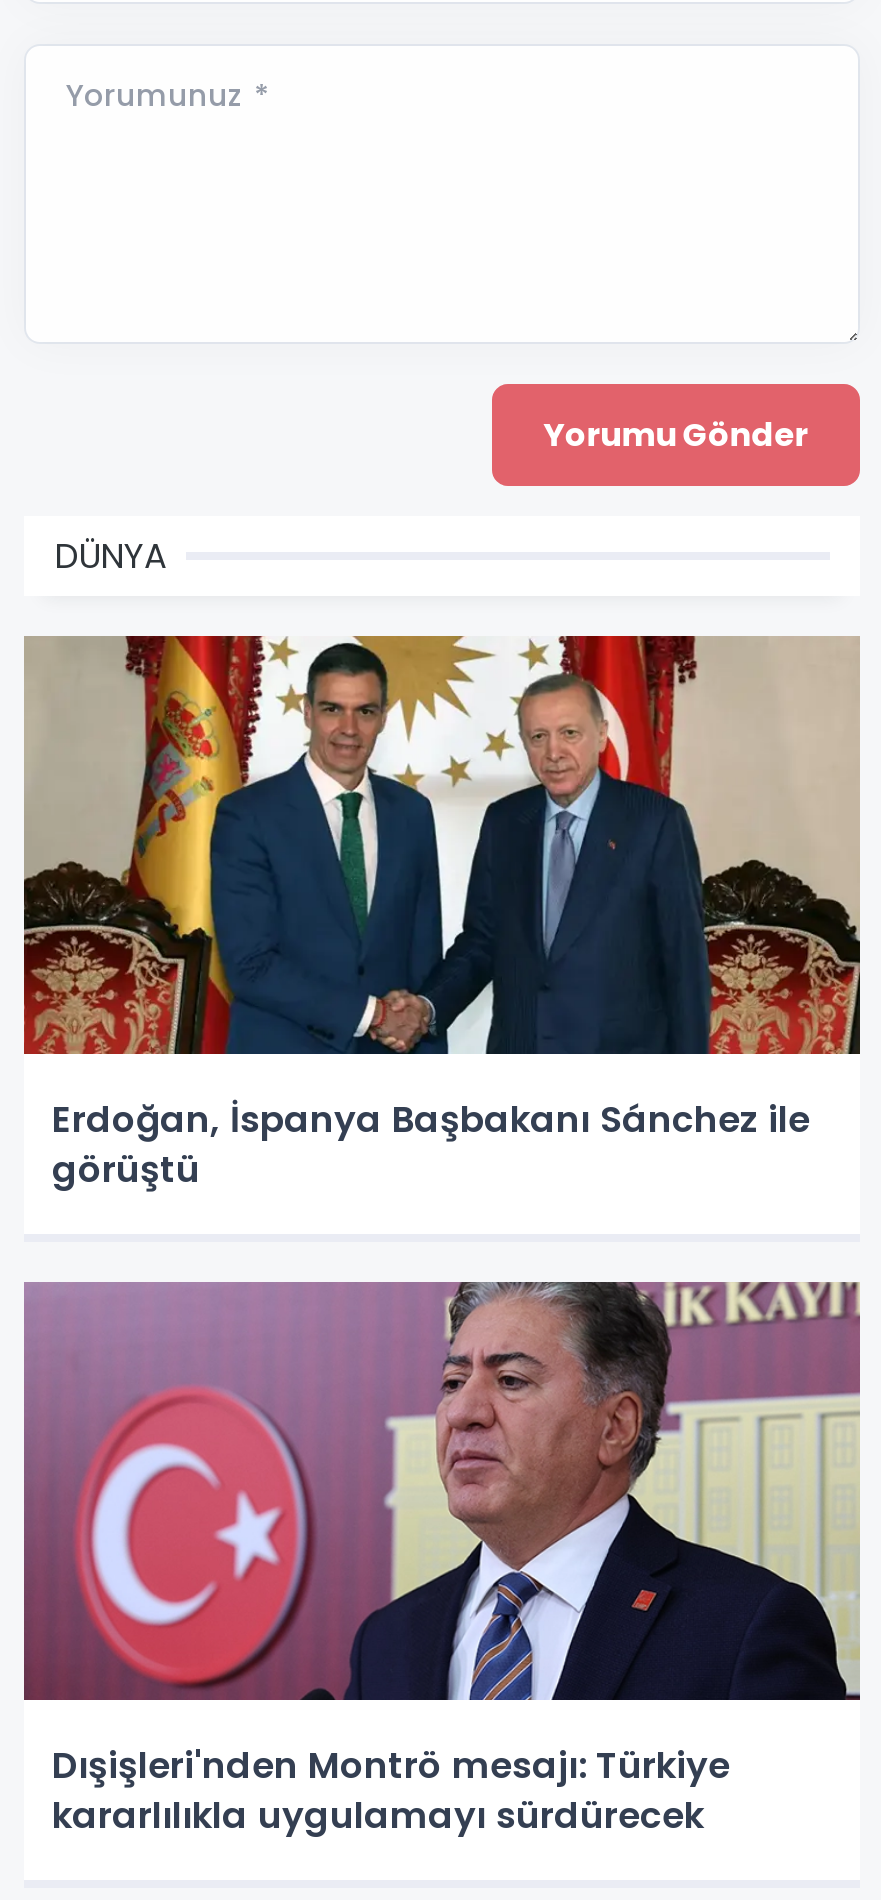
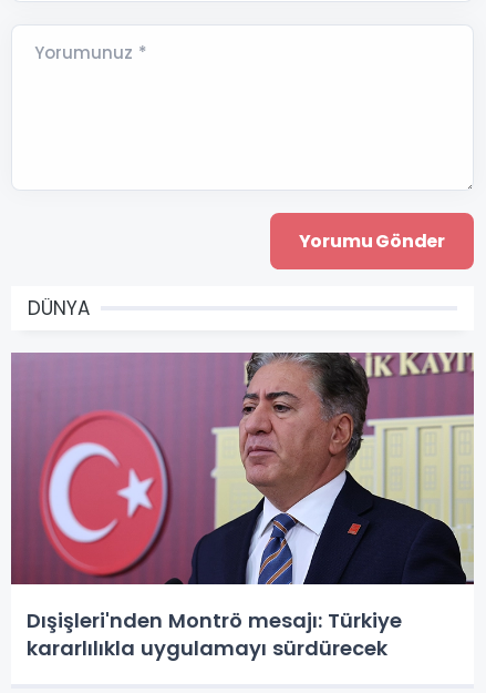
[22,634,862,1194] [image] | Erdoğan, İspanya Başbakanı Sánchez ile | görüştü -> none

